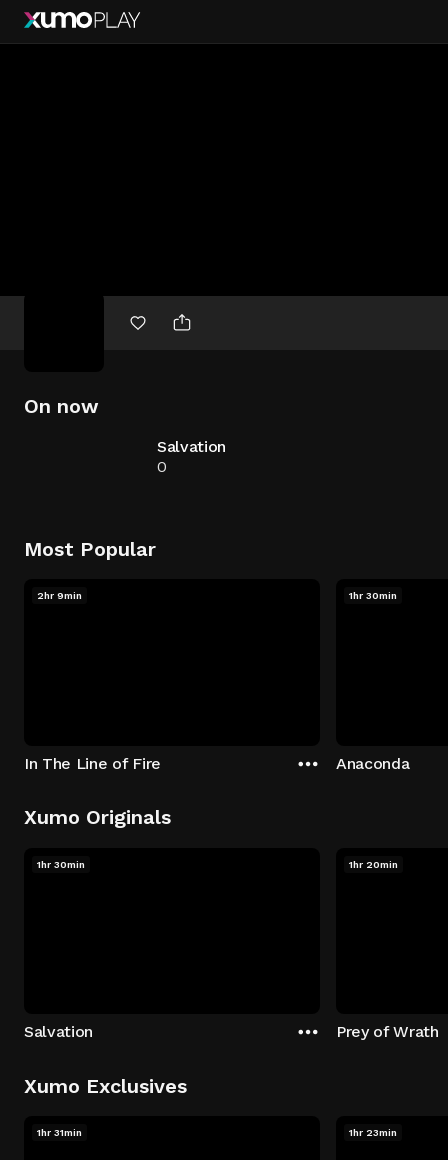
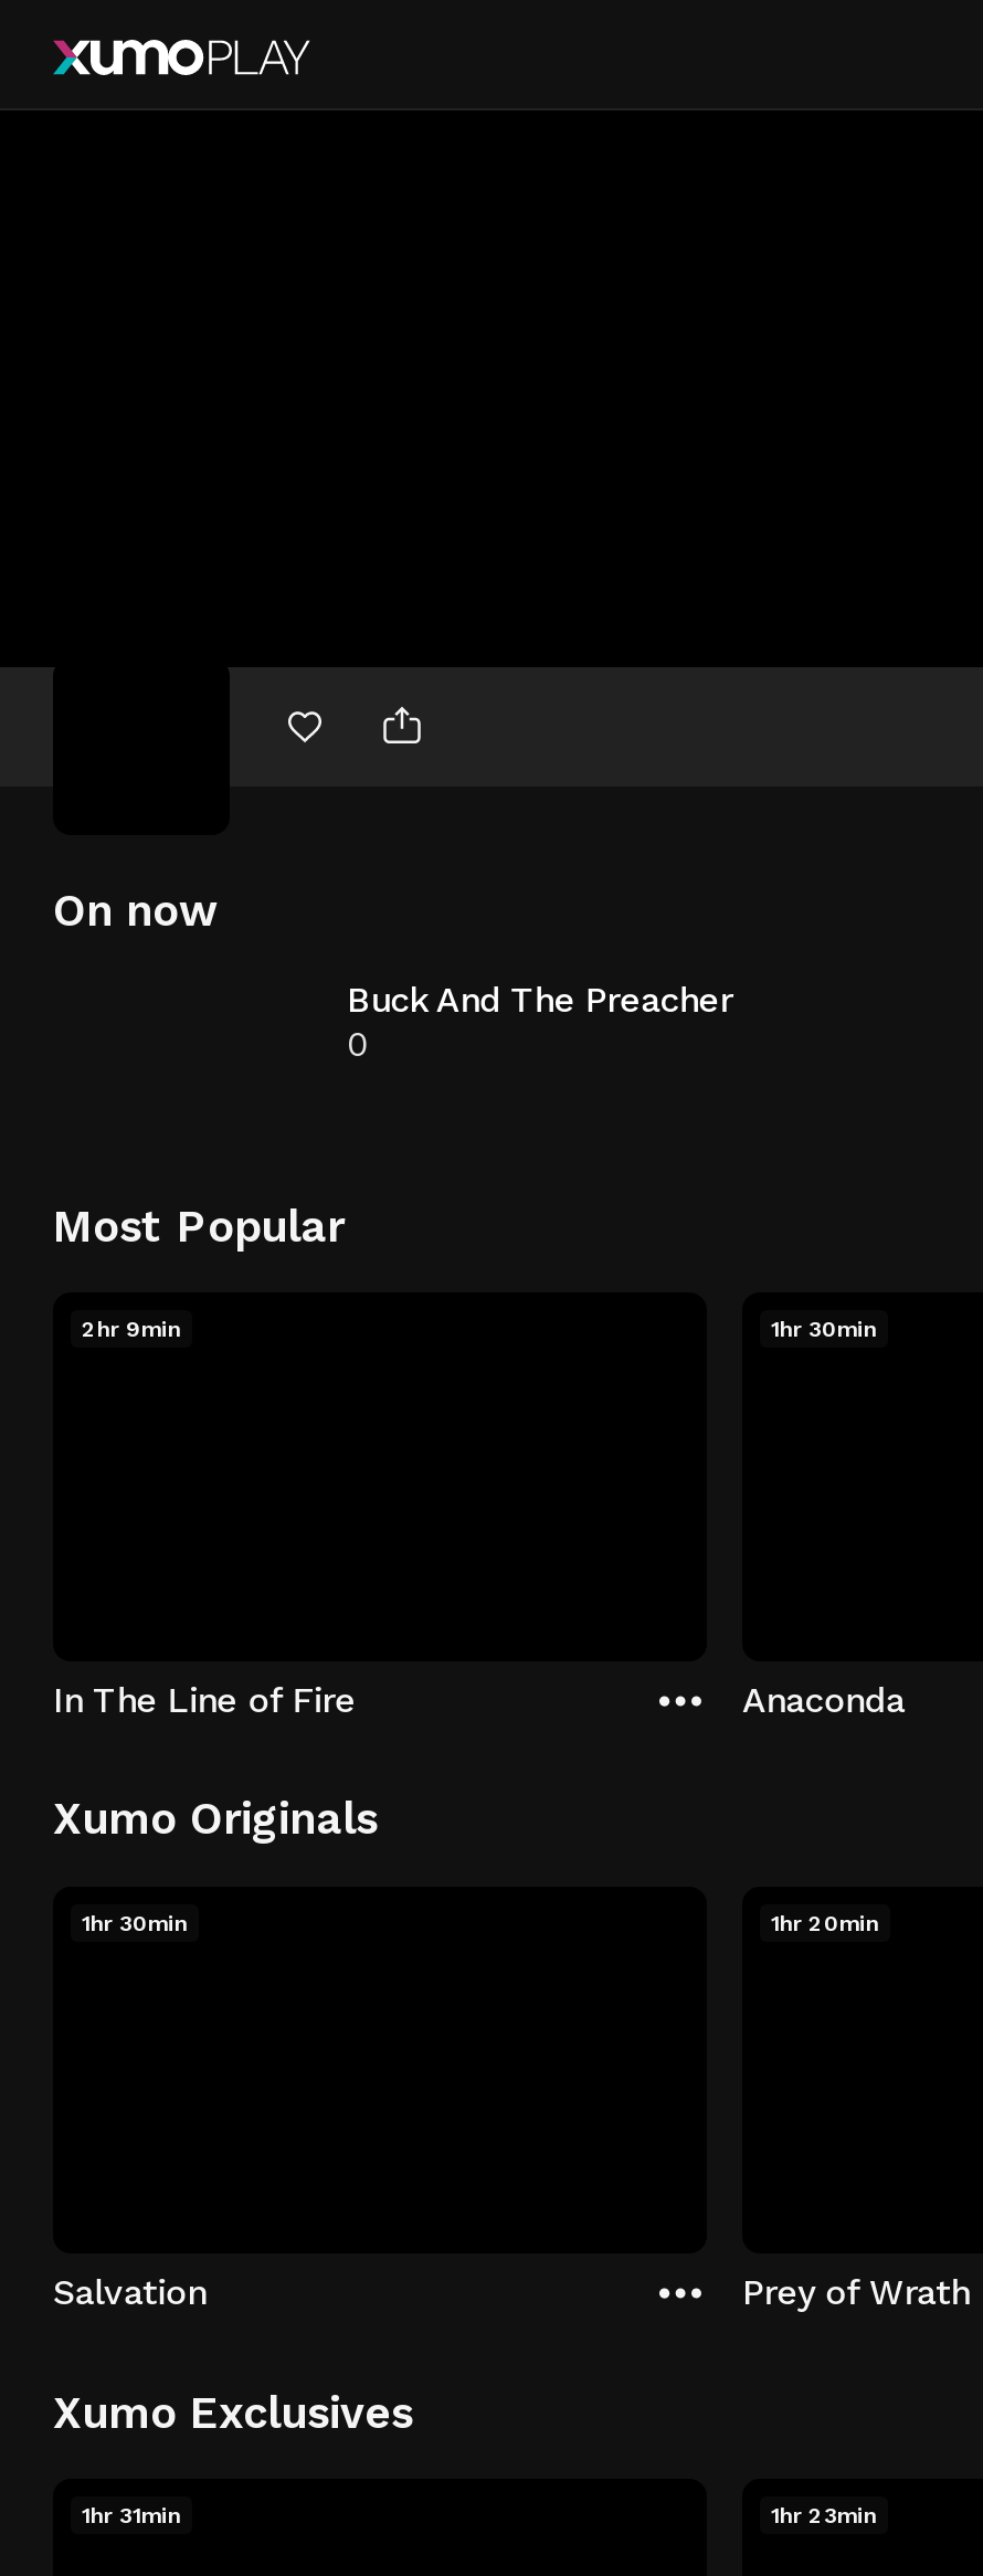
[157,437,226,456] Salvation -> [347,979,732,1021] Buck And The Preacher

